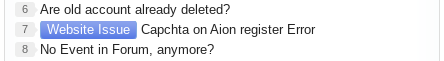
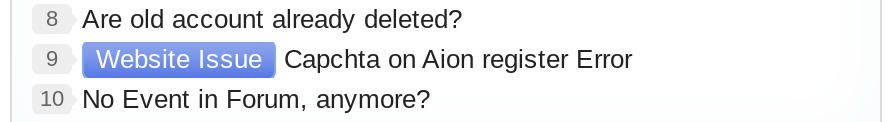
[22,2,230,17] 6 Are old account already deleted? -> [46,5,462,35] 8 Are old account already deleted?
[22,22,315,37] 7 Website Issue Capchta on Aion register Error -> [46,45,632,75] 9 Website Issue Capchta on Aion register Error
[22,42,214,57] 8 No Event in Forum, anymore? -> [40,85,430,115] 10 No Event in Forum, anymore?

